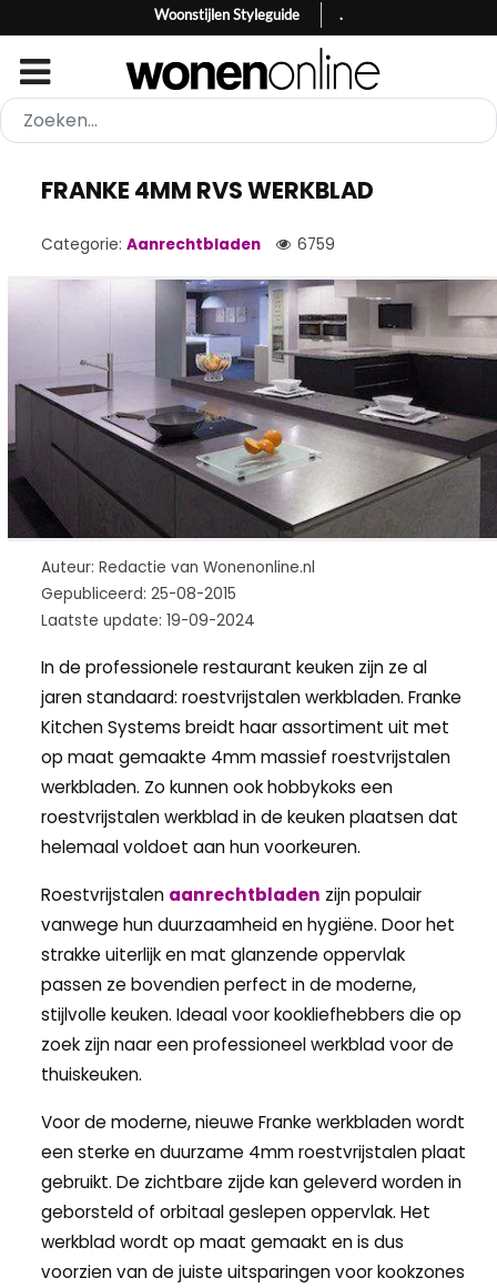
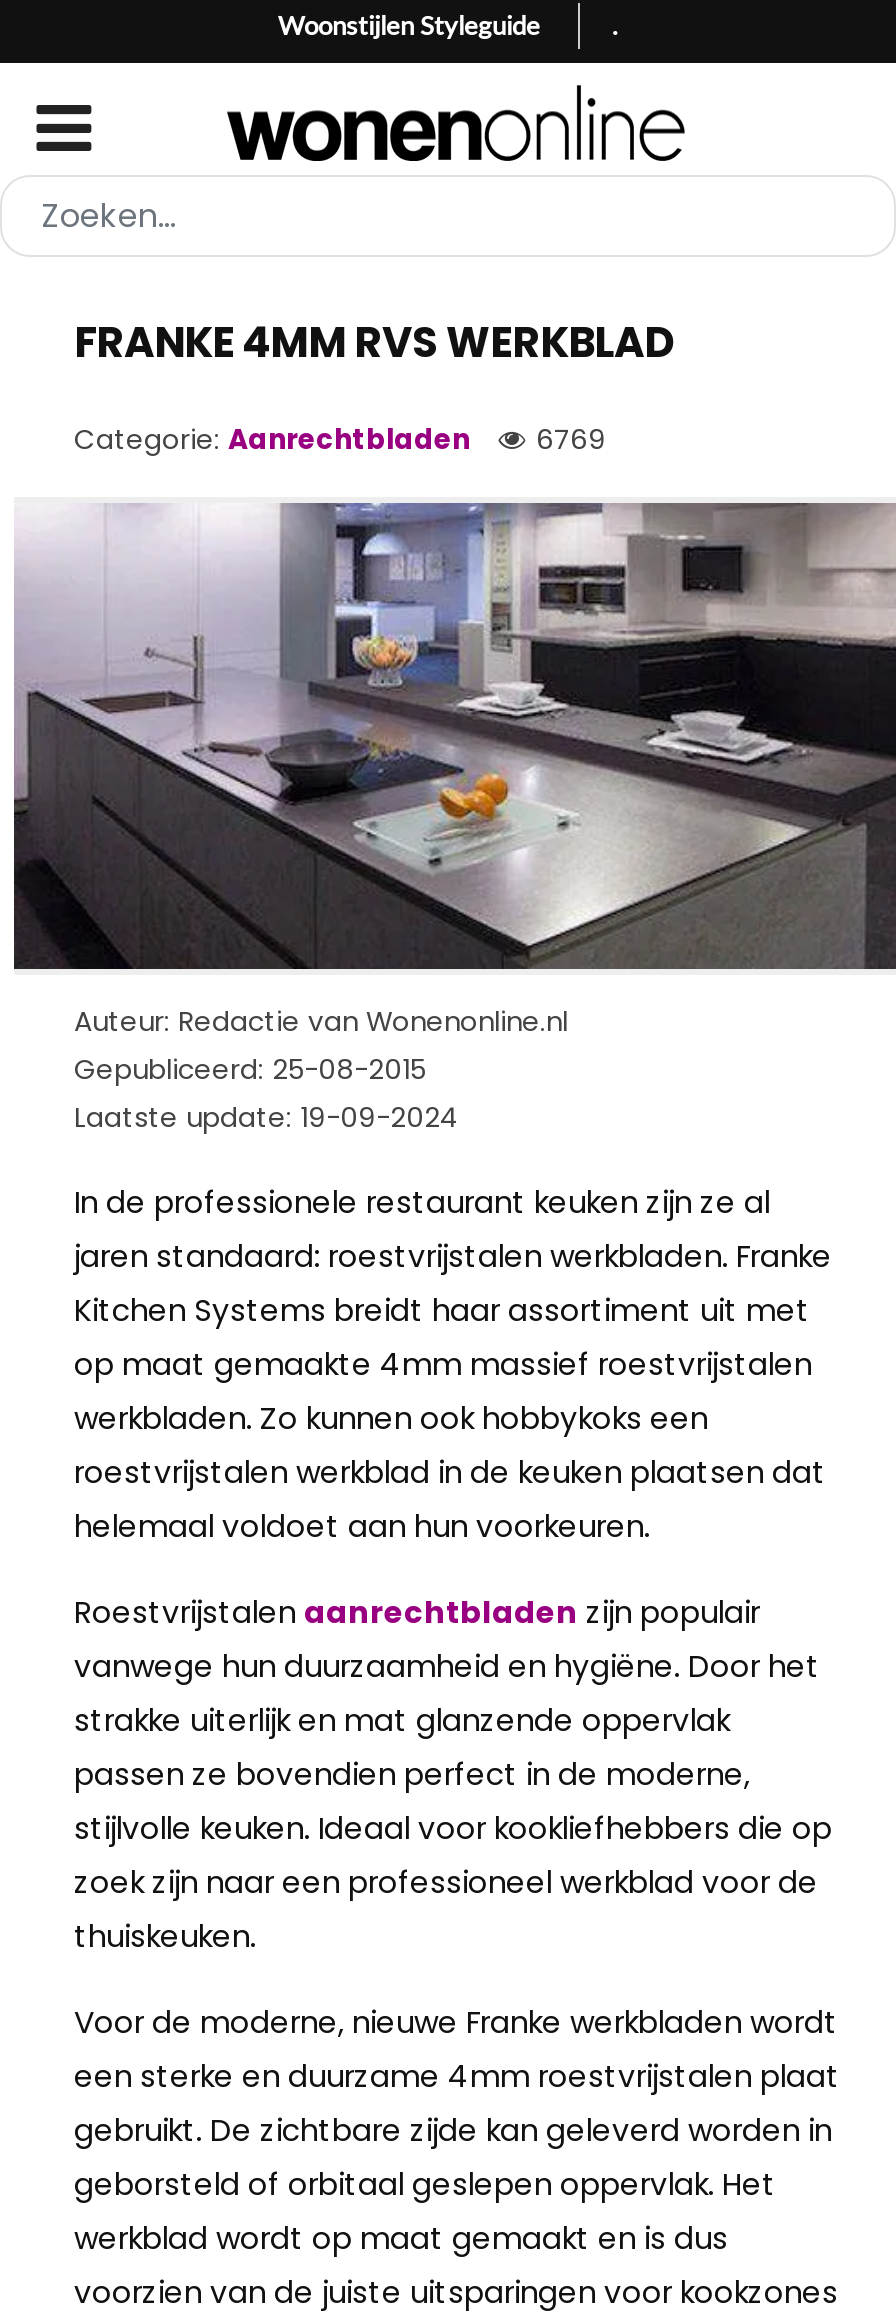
[41,234,335,255] Categorie: Aanrechtbladen 6759 -> [74,421,606,459] Categorie: Aanrechtbladen 6769

